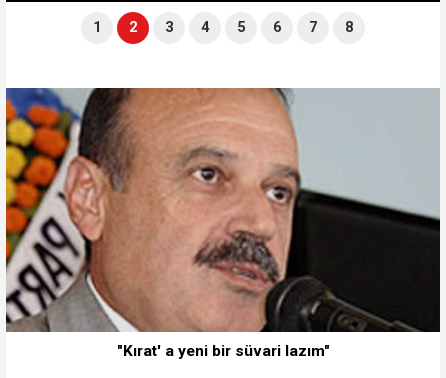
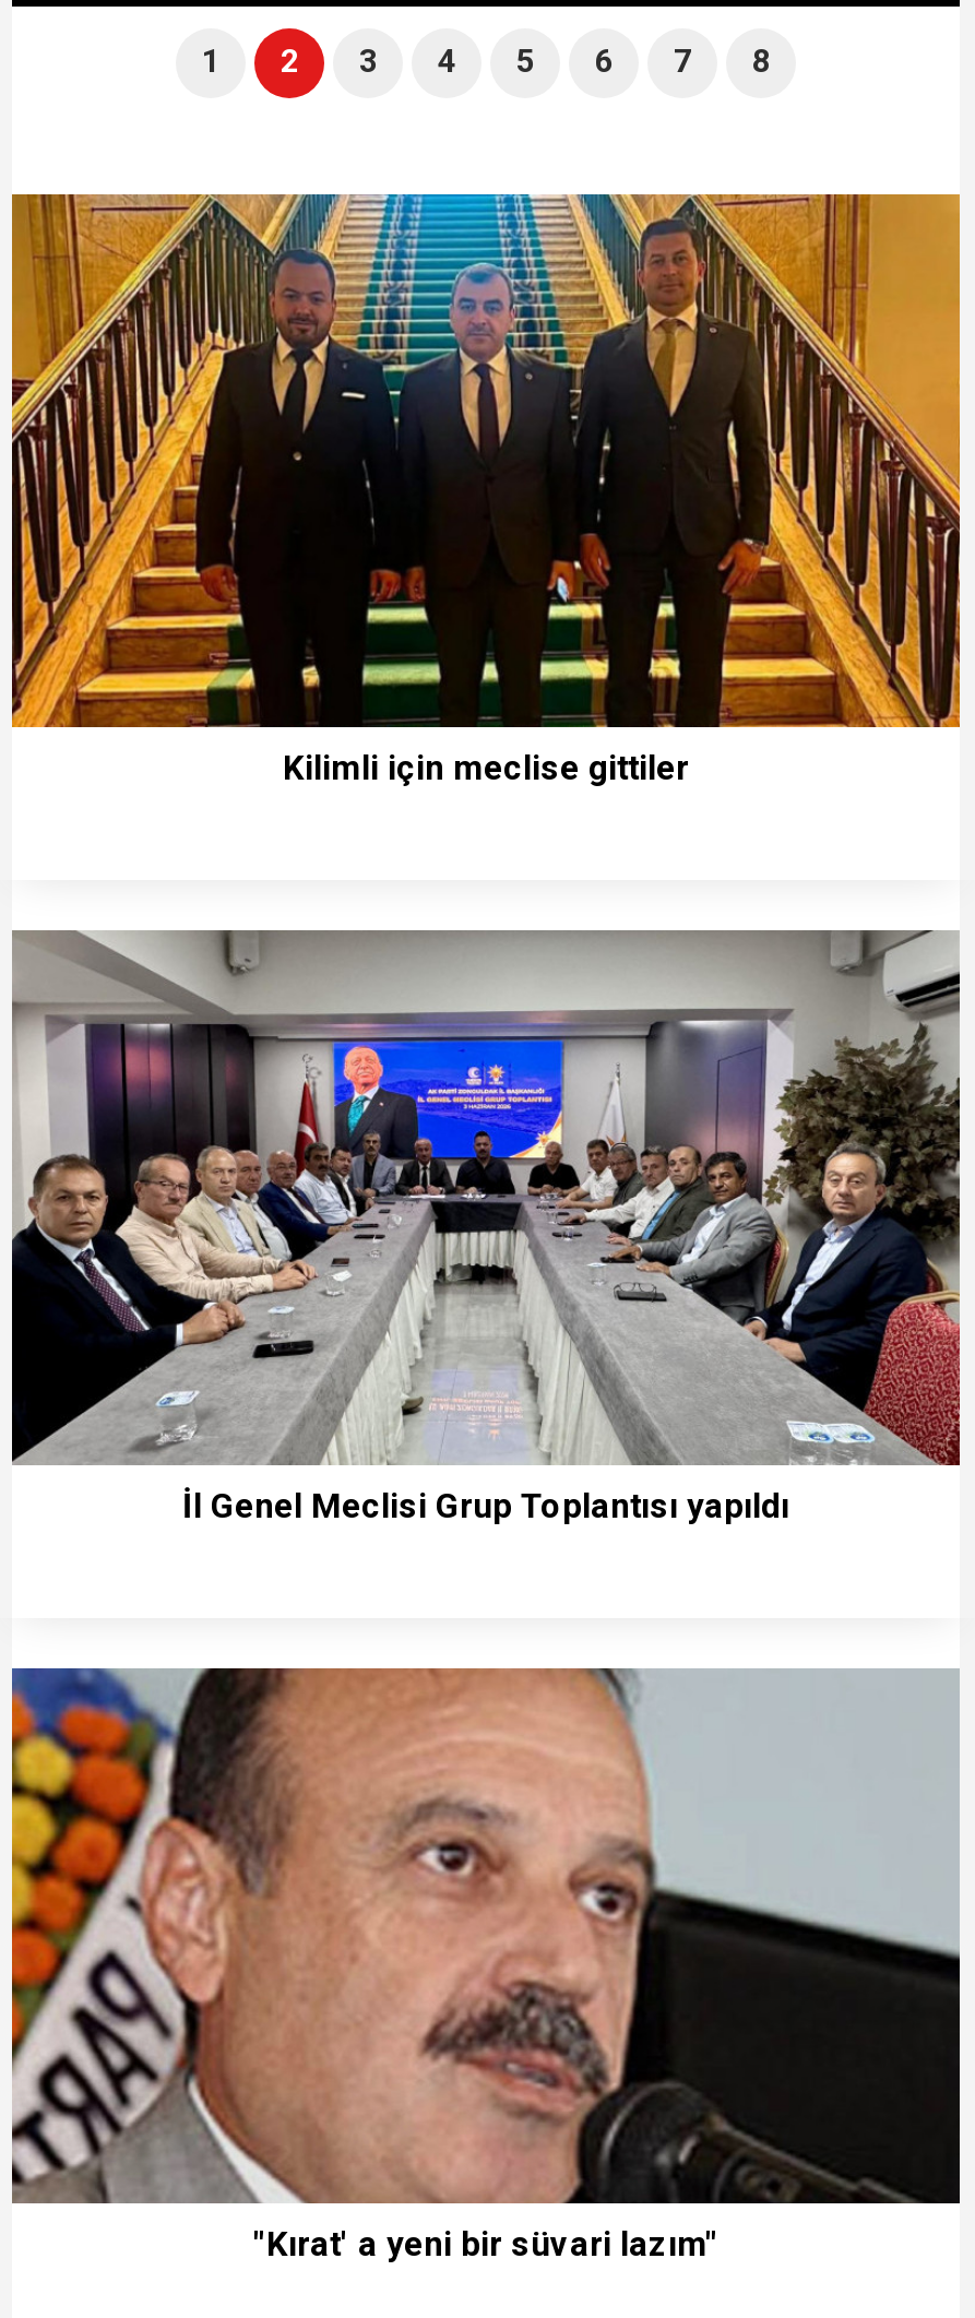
none -> [10,192,962,788] [image] | Kilimli için meclise gittiler
none -> [12,928,962,1526] [image] | İl Genel Meclisi Grup Toplantısı yapıldı

